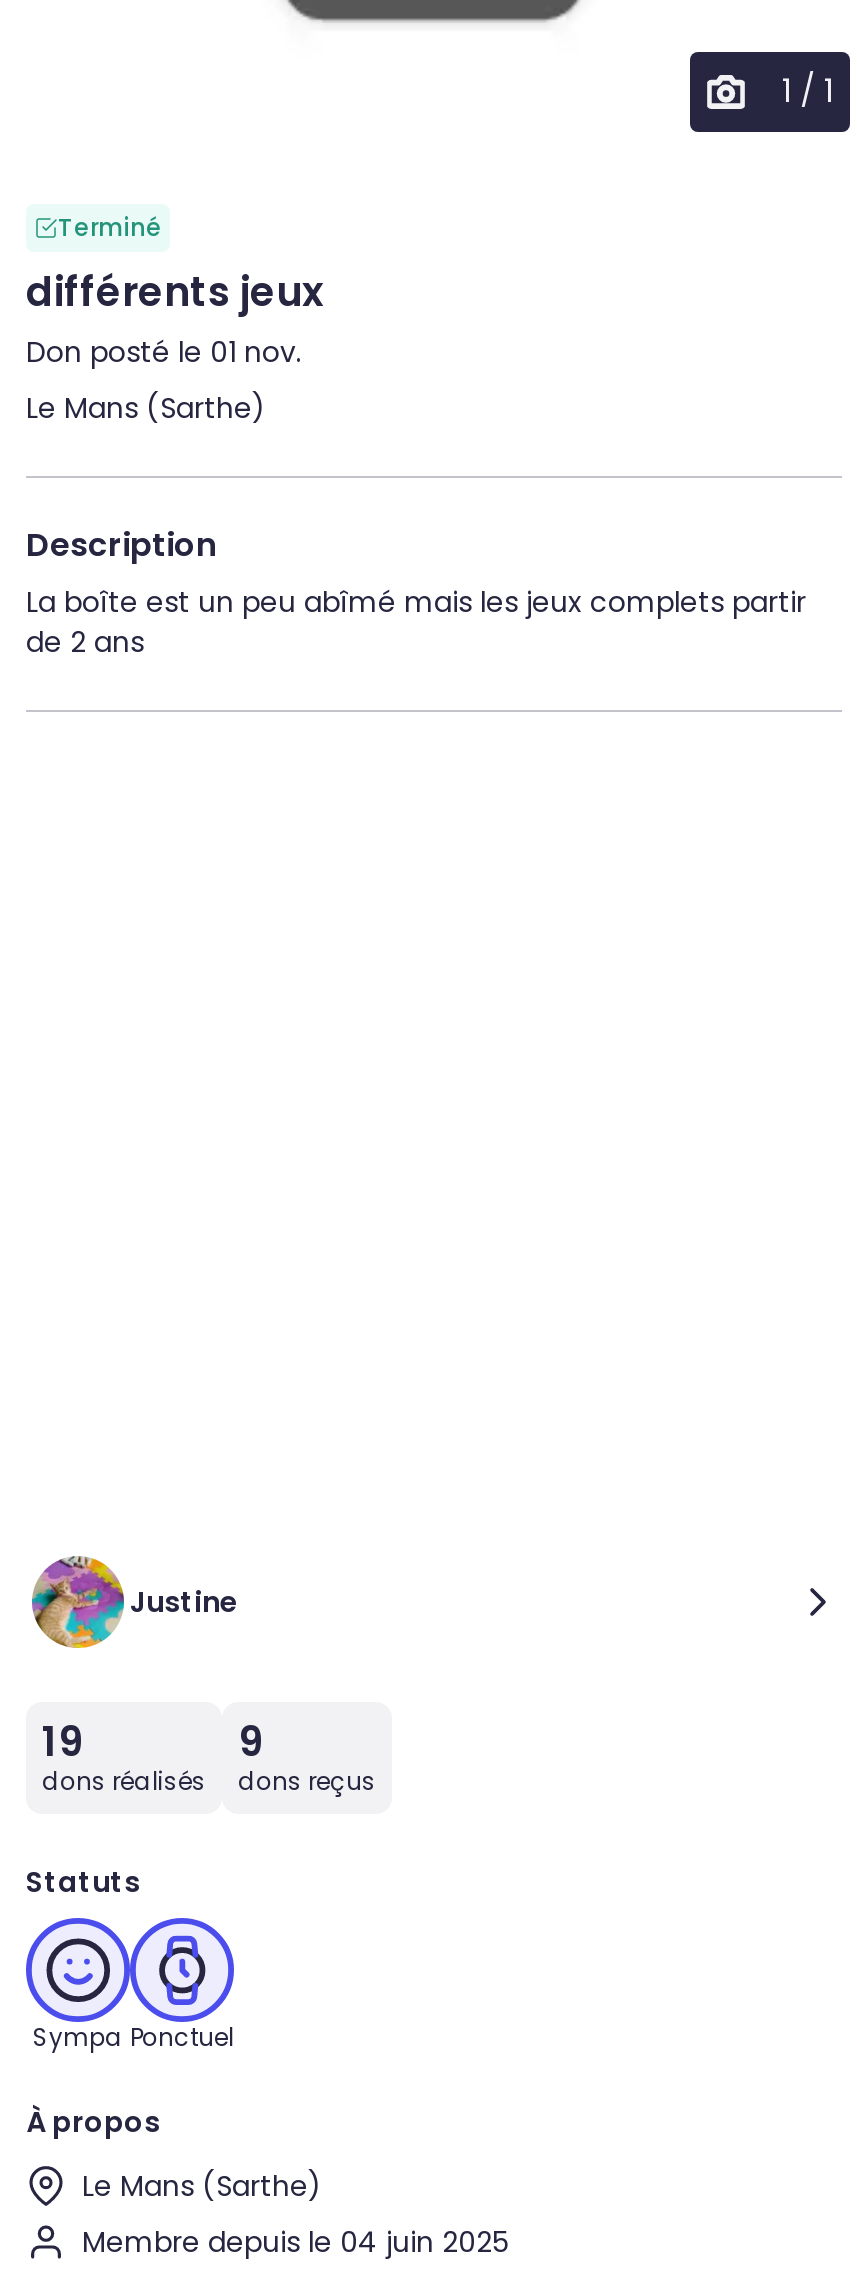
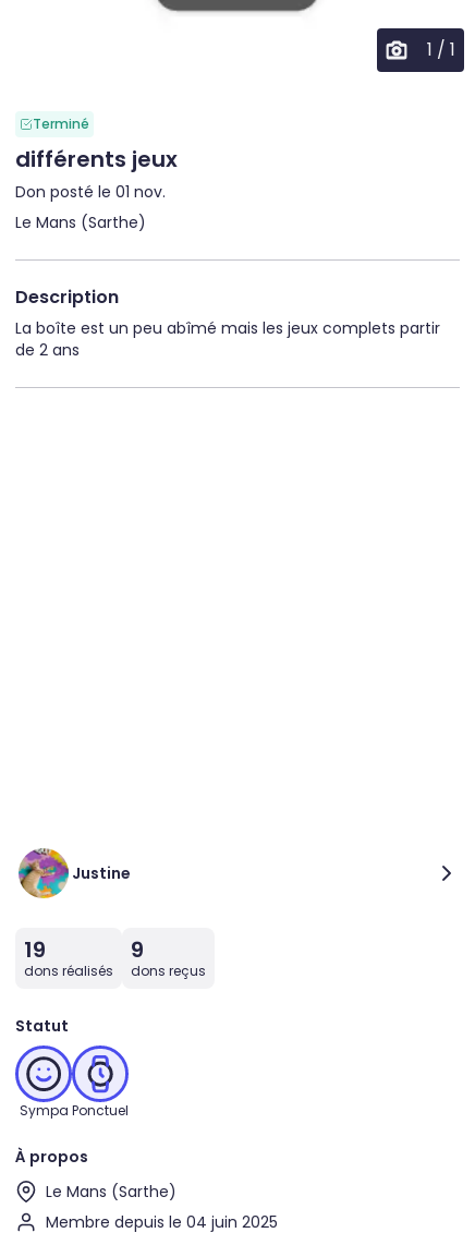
[26,1862,140,1902] Statuts -> [15,1015,69,1037] Statut

